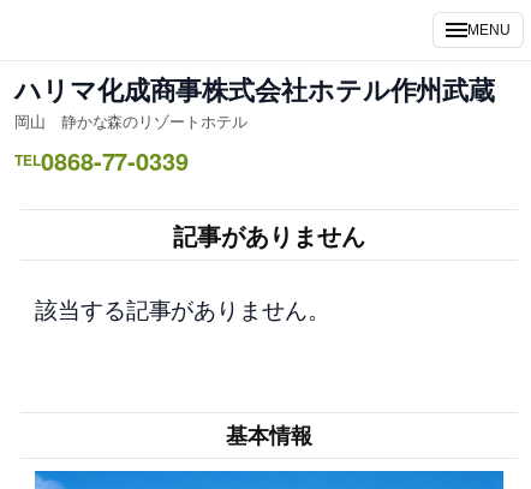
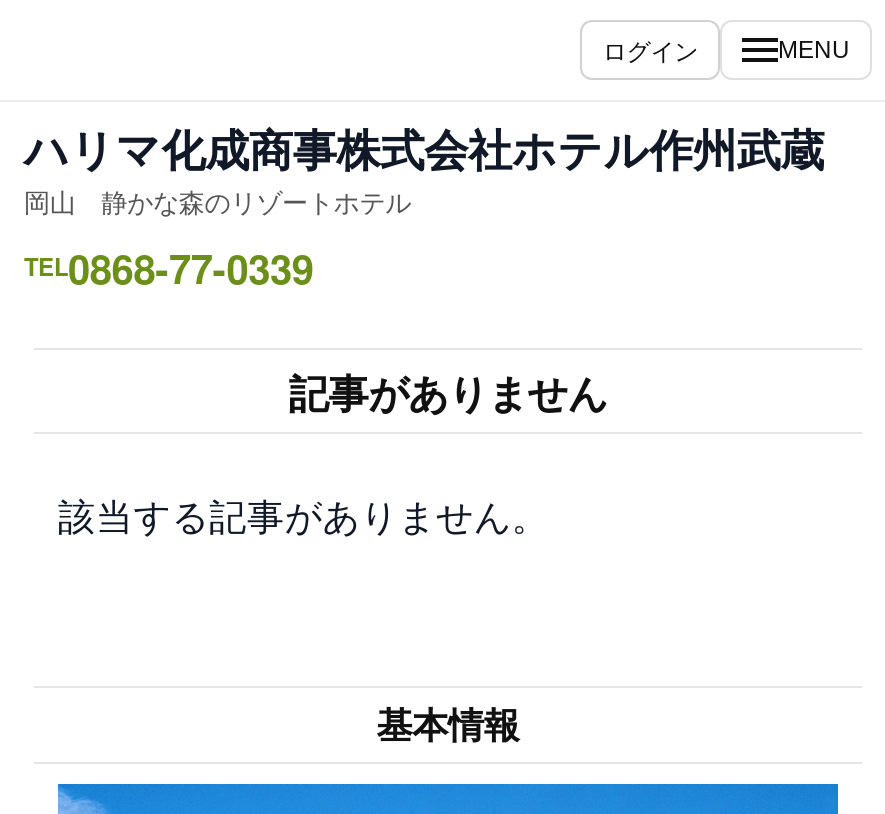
none -> [603,32,698,66] ログイン

